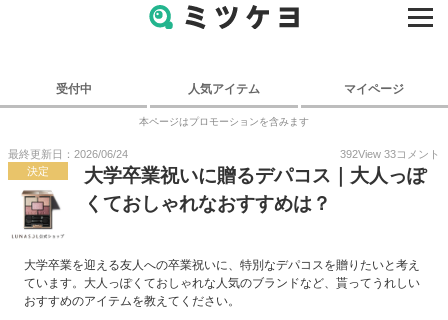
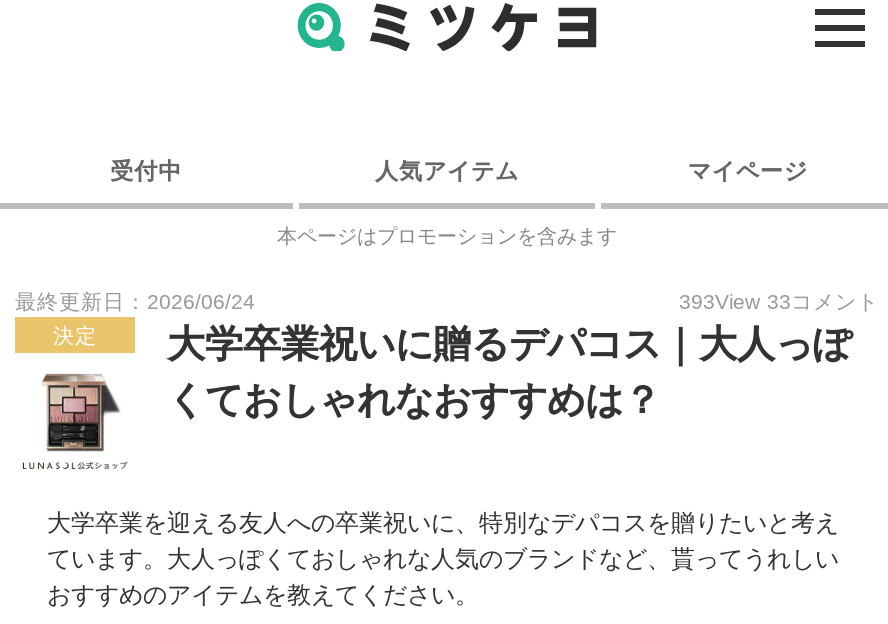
[340,147,440,159] 392View 33コメント -> [679,288,879,312] 393View 33コメント

